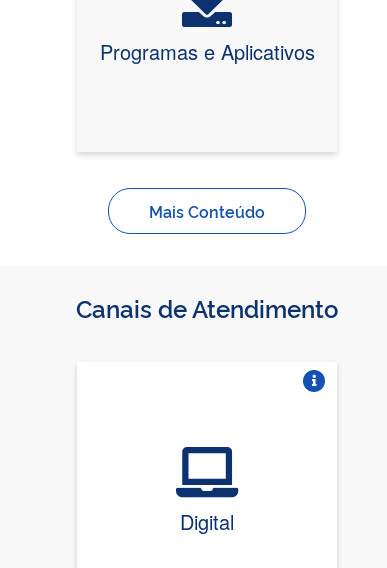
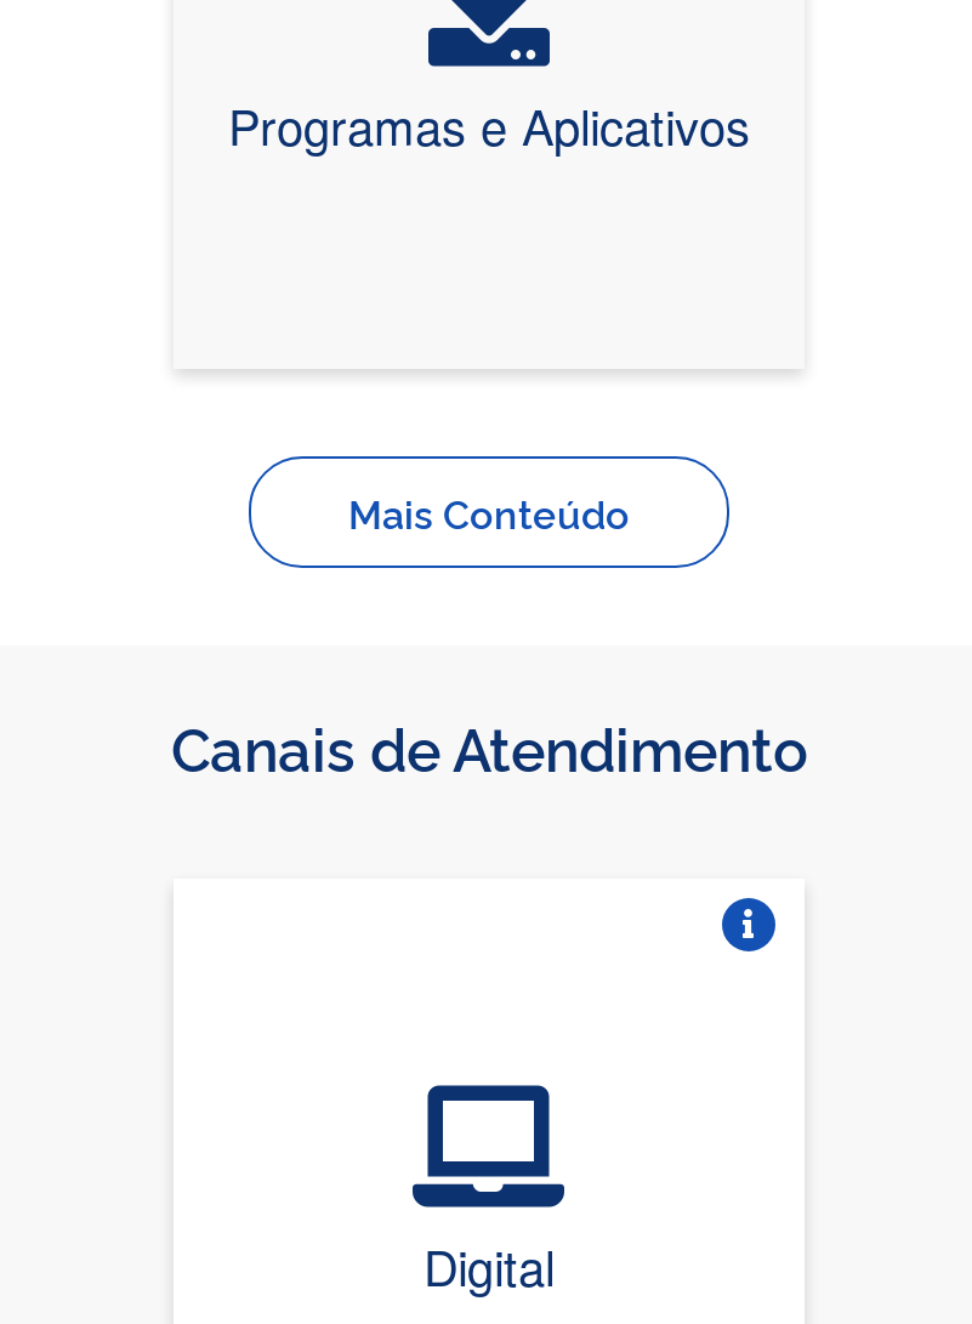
[175,447,239,492] [image] -> [411,1085,550,1204] [image]

